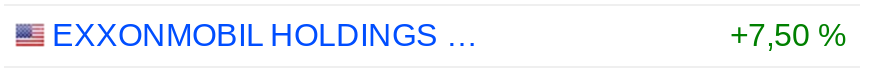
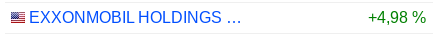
[730,18,846,52] +7,50 % -> [368,9,426,26] +4,98 %

